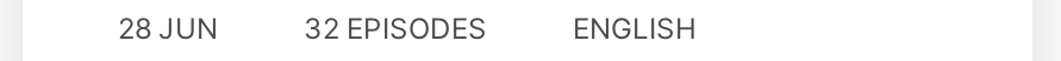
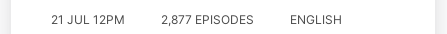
[118,11,487,46] 28 JUN | 32 EPISODES -> [51,12,254,27] 21 JUL 12PM | 2,877 EPISODES

